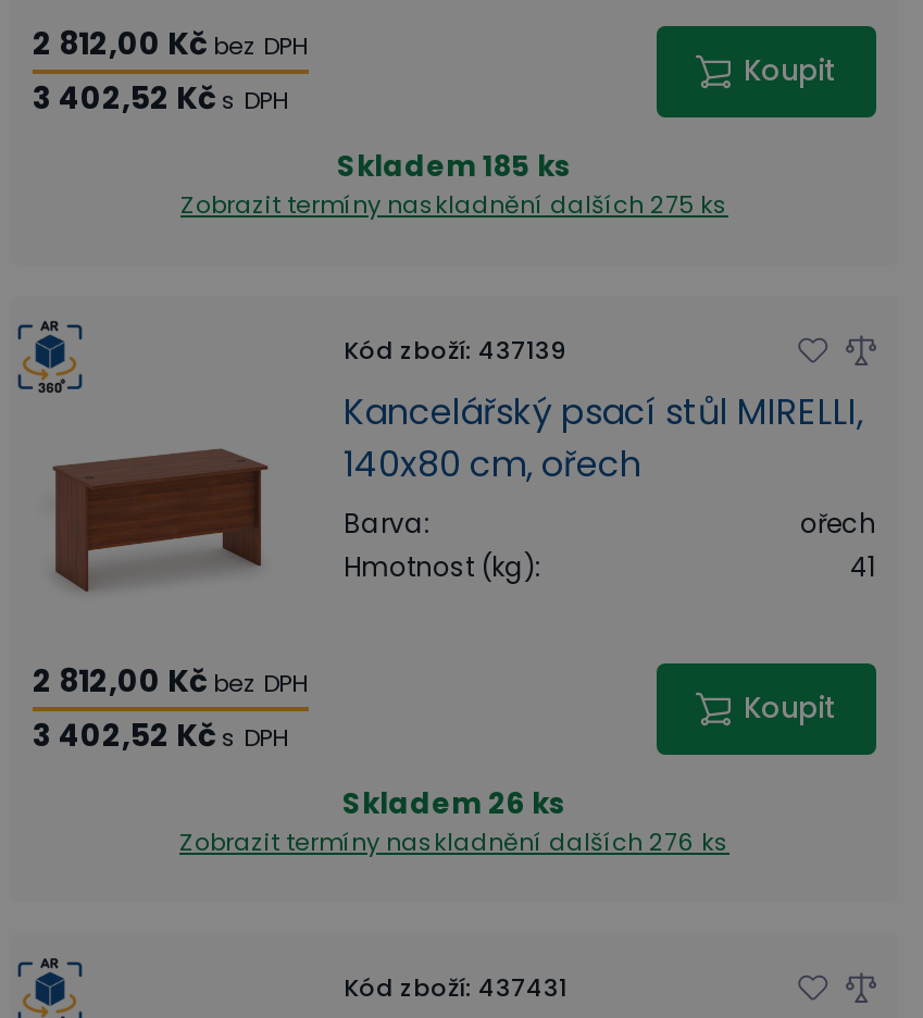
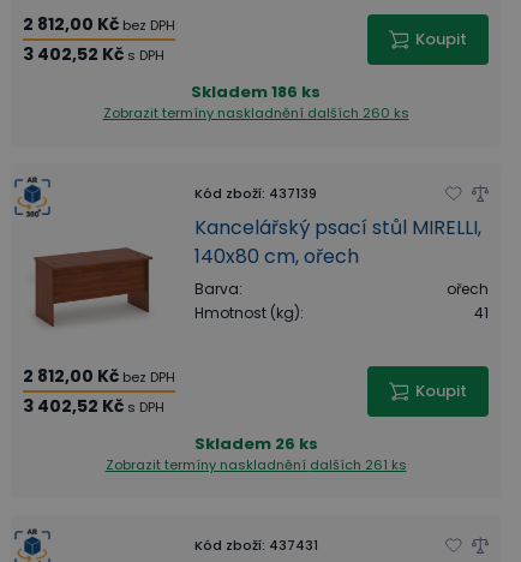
[337,145,572,186] Skladem 185 ks -> [191,80,321,103] Skladem 186 ks
[180,186,728,221] Zobrazit termíny naskladnění dalších 275 ks -> [103,103,409,122] Zobrazit termíny naskladnění dalších 260 ks
[179,824,729,858] Zobrazit termíny naskladnění dalších 276 ks -> [105,455,406,474] Zobrazit termíny naskladnění dalších 261 ks

